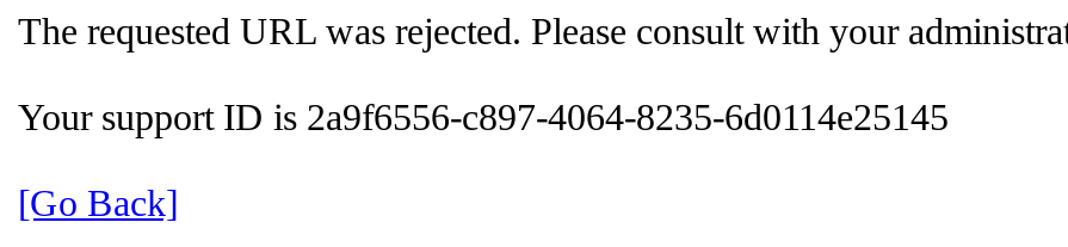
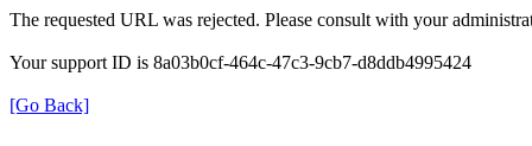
[18,97,949,137] Your support ID is 2a9f6556-c897-4064-8235-6d0114e25145 -> [9,52,471,72] Your support ID is 8a03b0cf-464c-47c3-9cb7-d8ddb4995424

